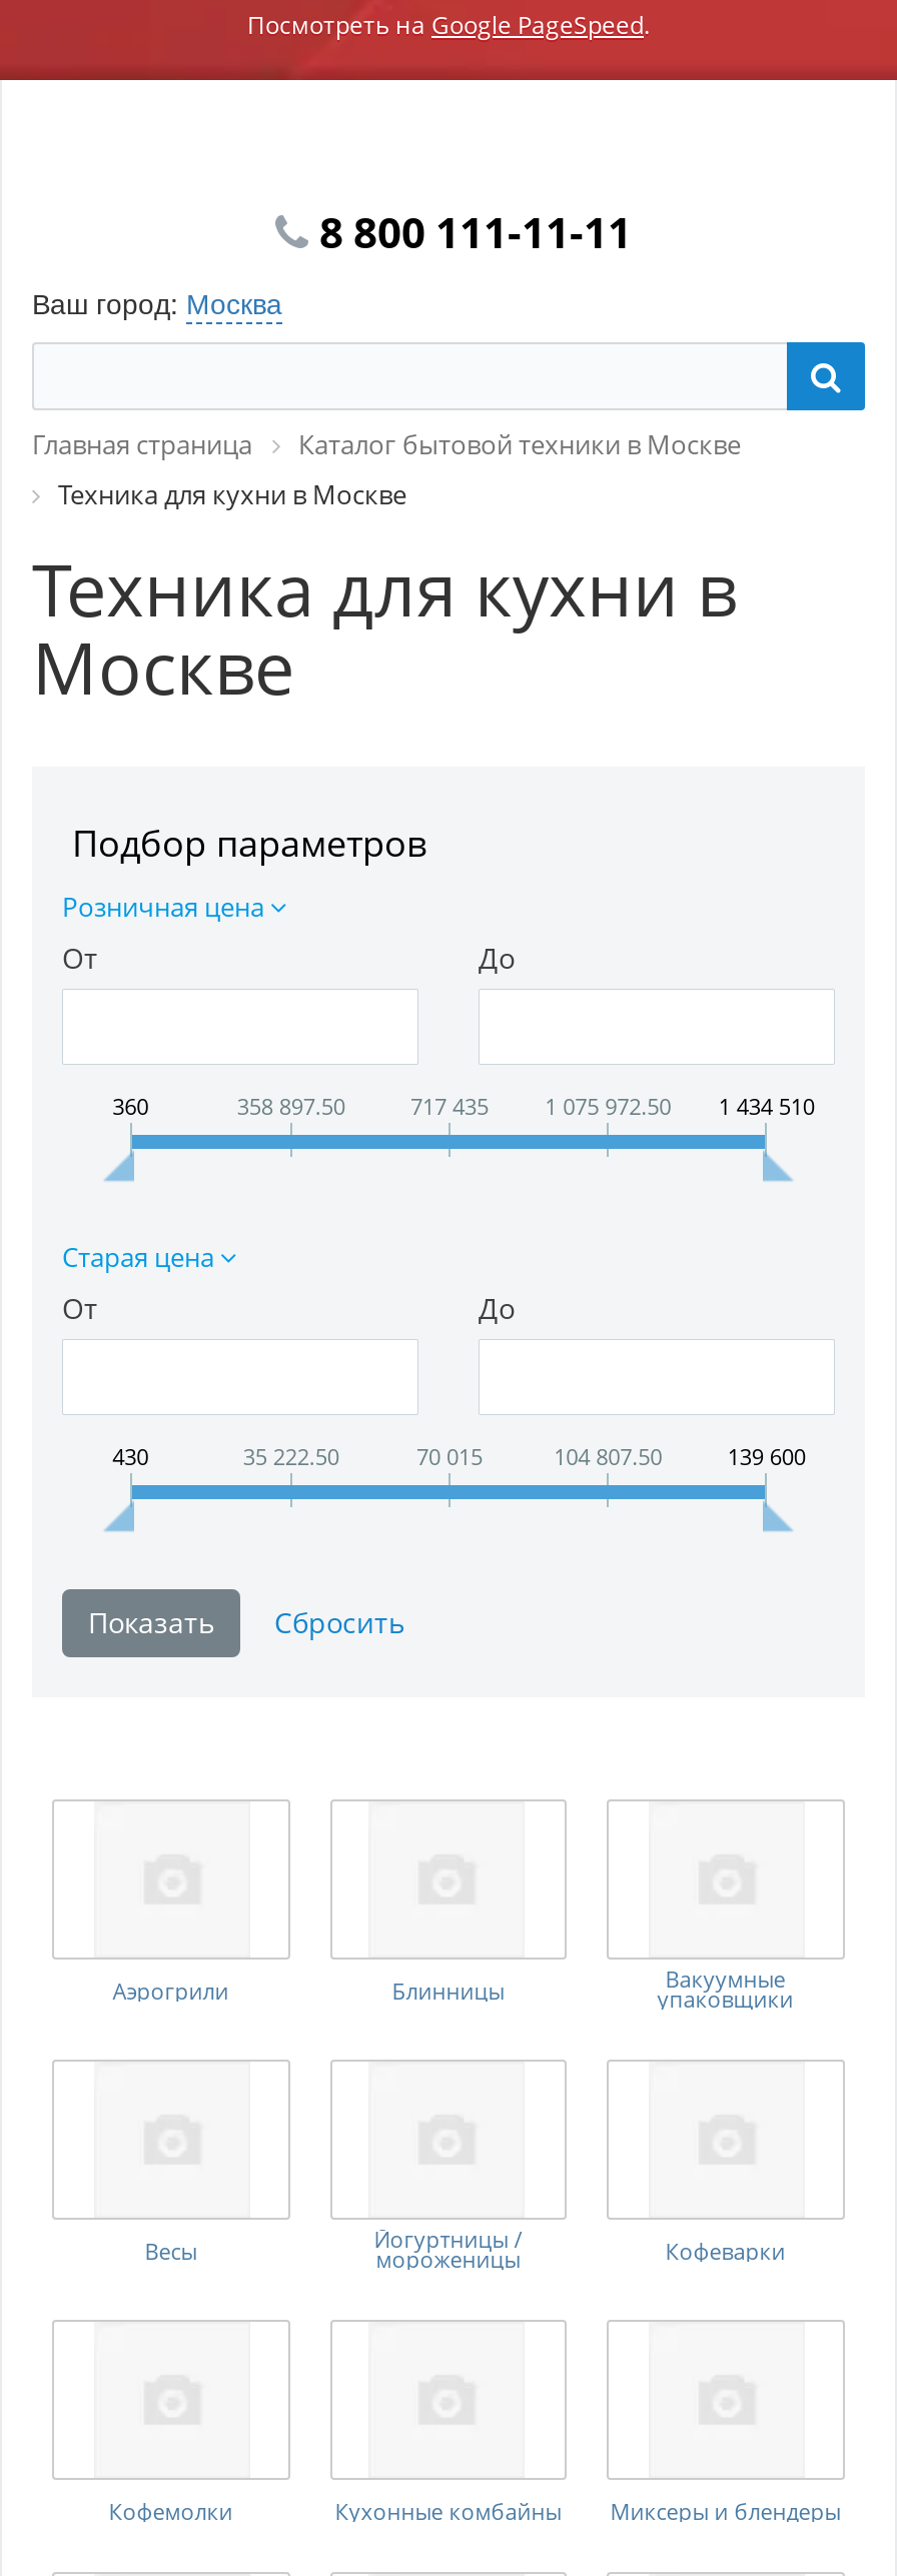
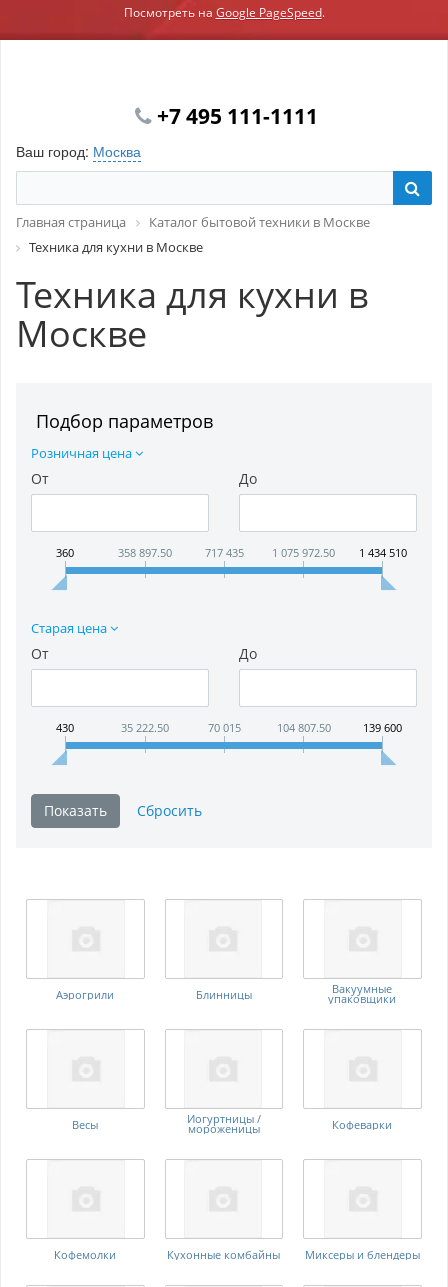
[319,204,632,260] 8 800 111-11-11 -> [157,102,318,130] +7 495 111-1111

